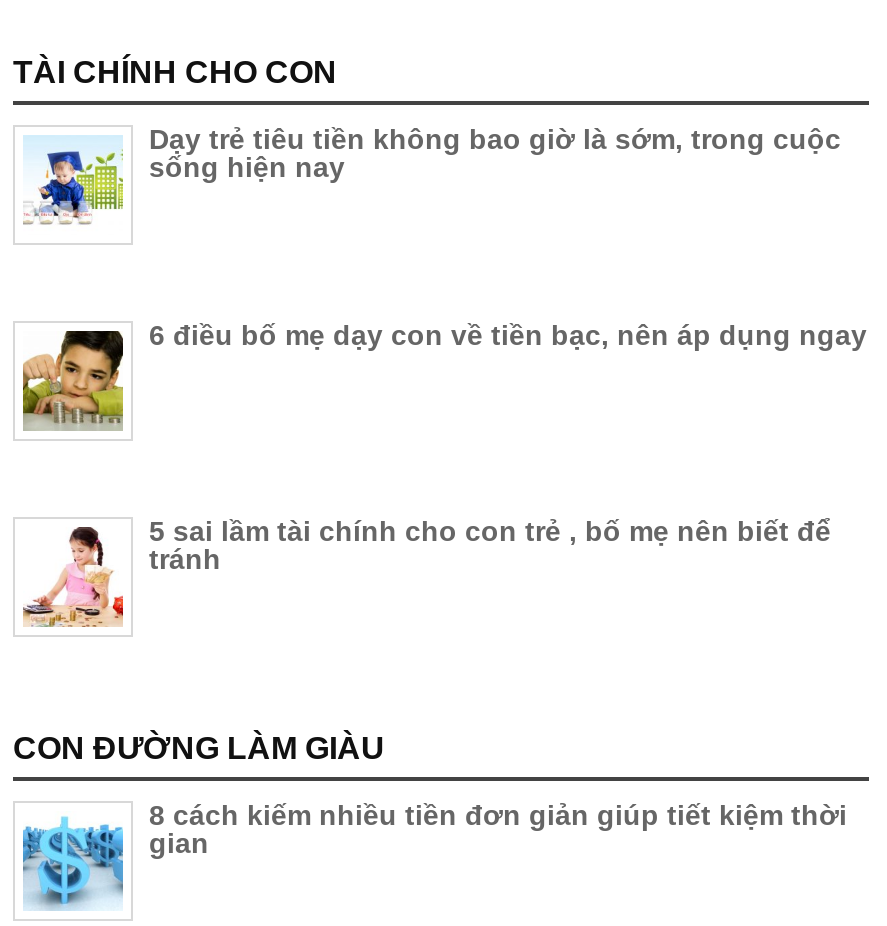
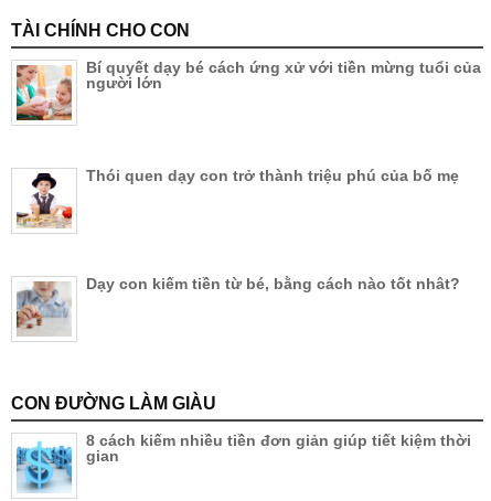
[23,123,841,235] [image] | Dạy trẻ tiêu tiền không bao giờ là sớm, trong cuộc | sống hiện nay -> [15,58,481,121] [image] | Bí quyết dạy bé cách ứng xử với tiền mừng tuổi của | người lớn
[21,319,867,431] [image] | 6 điều bố mẹ dạy con về tiền bạc, nên áp dụng ngay -> [15,167,459,228] [image] | Thói quen dạy con trở thành triệu phú của bố mẹ
[23,515,831,627] [image] | 5 sai lầm tài chính cho con trẻ , bố mẹ nên biết để | tránh -> [15,275,460,337] [image] | Dạy con kiếm tiền từ bé, bằng cách nào tốt nhât?

